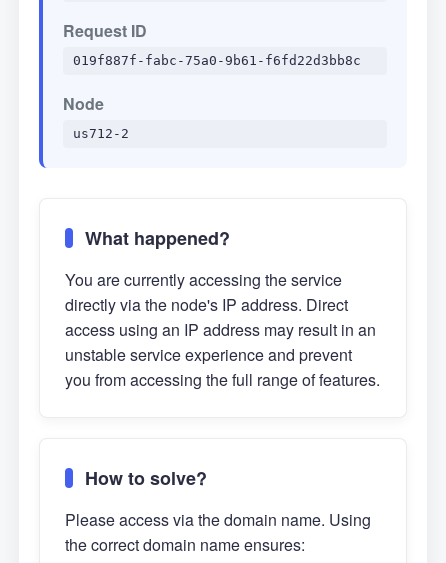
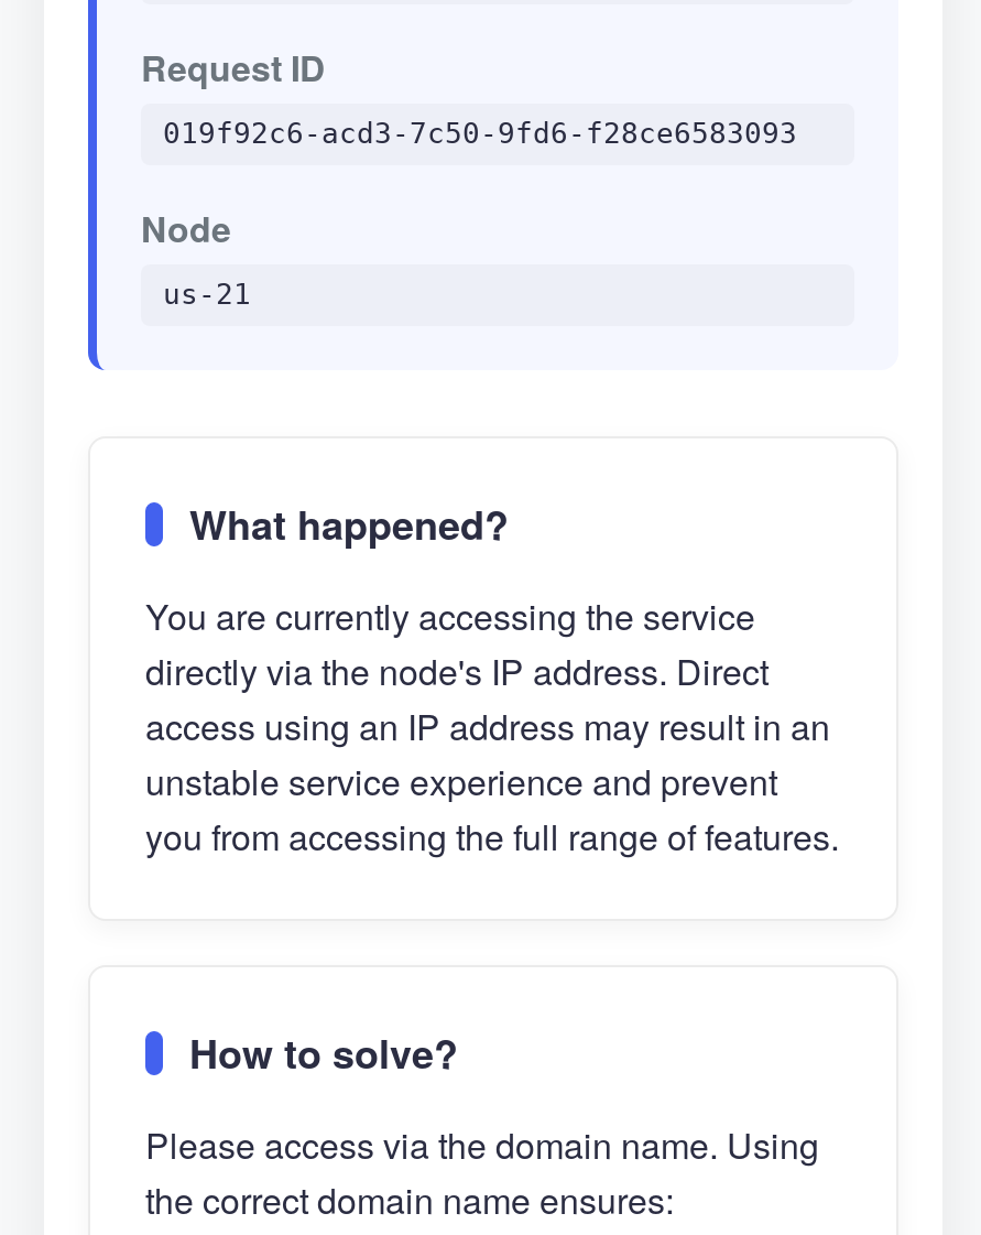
[73,53,361,68] 019f887f-fabc-75a0-9b61-f6fd22d3bb8c -> [163,117,797,150] 019f92c6-acd3-7c50-9fd6-f28ce6583093
[73,126,129,141] us712-2 -> [163,278,251,311] us-21

